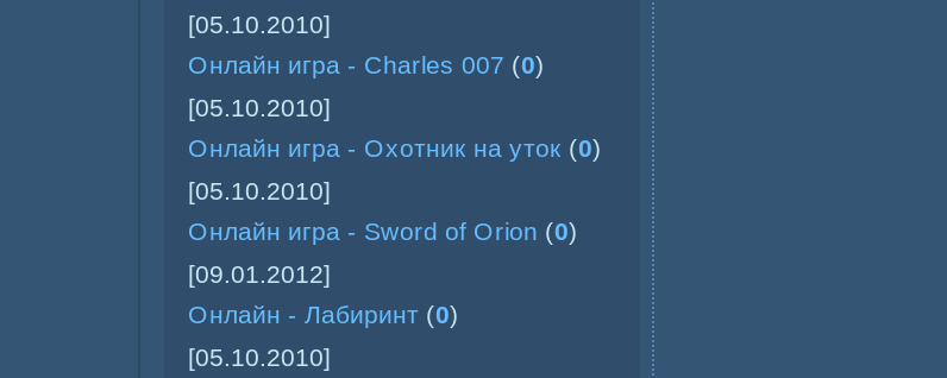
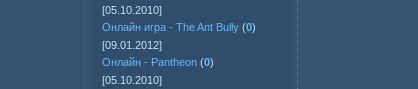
[188,50,602,245] Онлайн игра - Charles 007 (0) | [05.10.2010] | Онлайн игра - Охотник на уток (0) | [05.10.2010] | Онлайн игра - Sword of Orion (0) -> [102,21,256,33] Онлайн игра - The Ant Bully (0)
[188,300,459,328] Онлайн - Лабиринт (0) -> [102,56,214,68] Онлайн - Pantheon (0)

